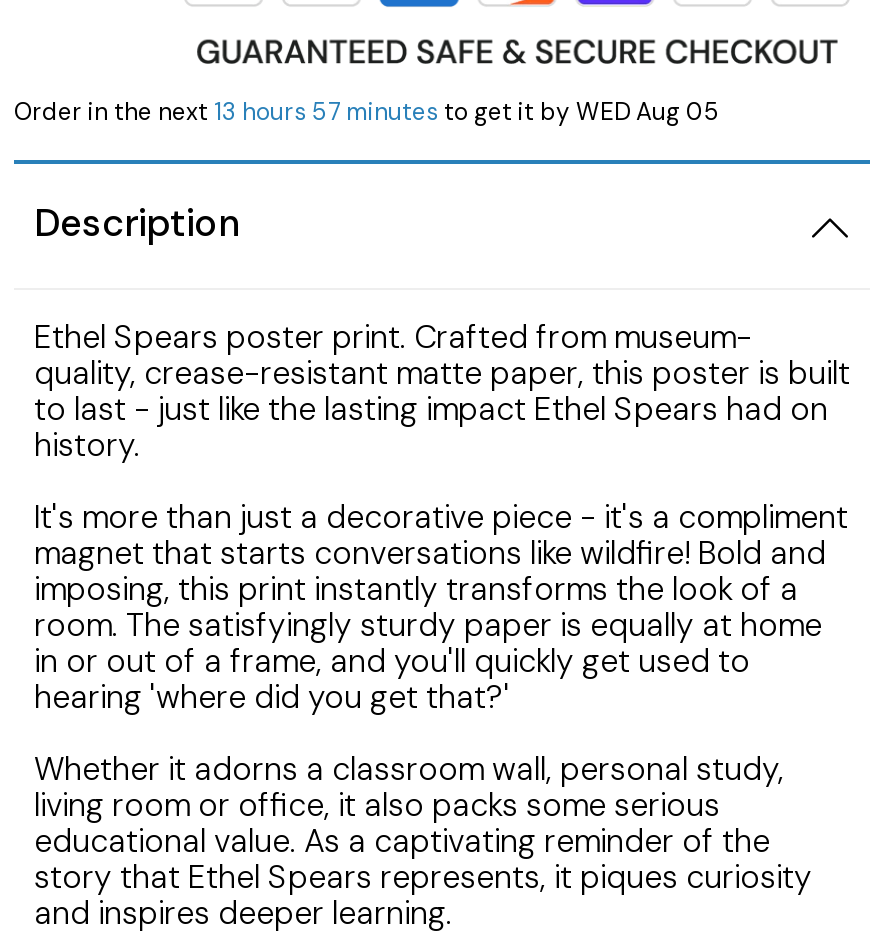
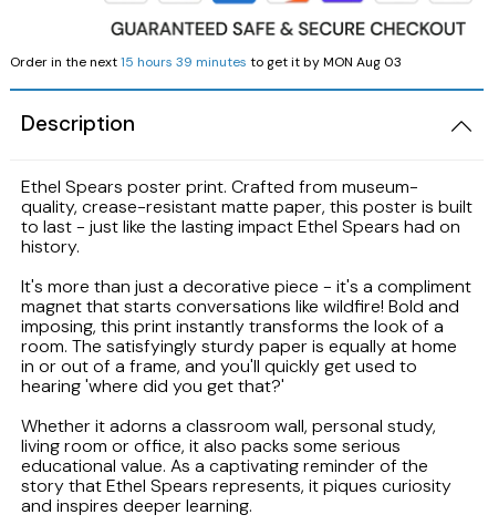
[14,95,720,127] Order in the next 13 hours 57 minutes to get it by WED Aug 05 -> [10,53,402,70] Order in the next 15 hours 39 minutes to get it by MON Aug 03

